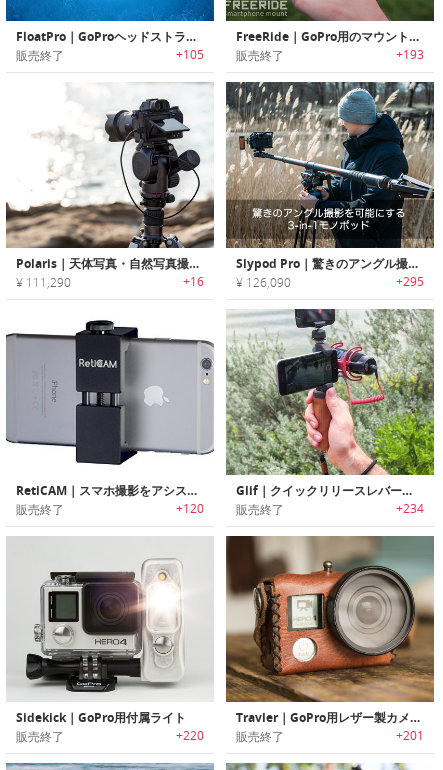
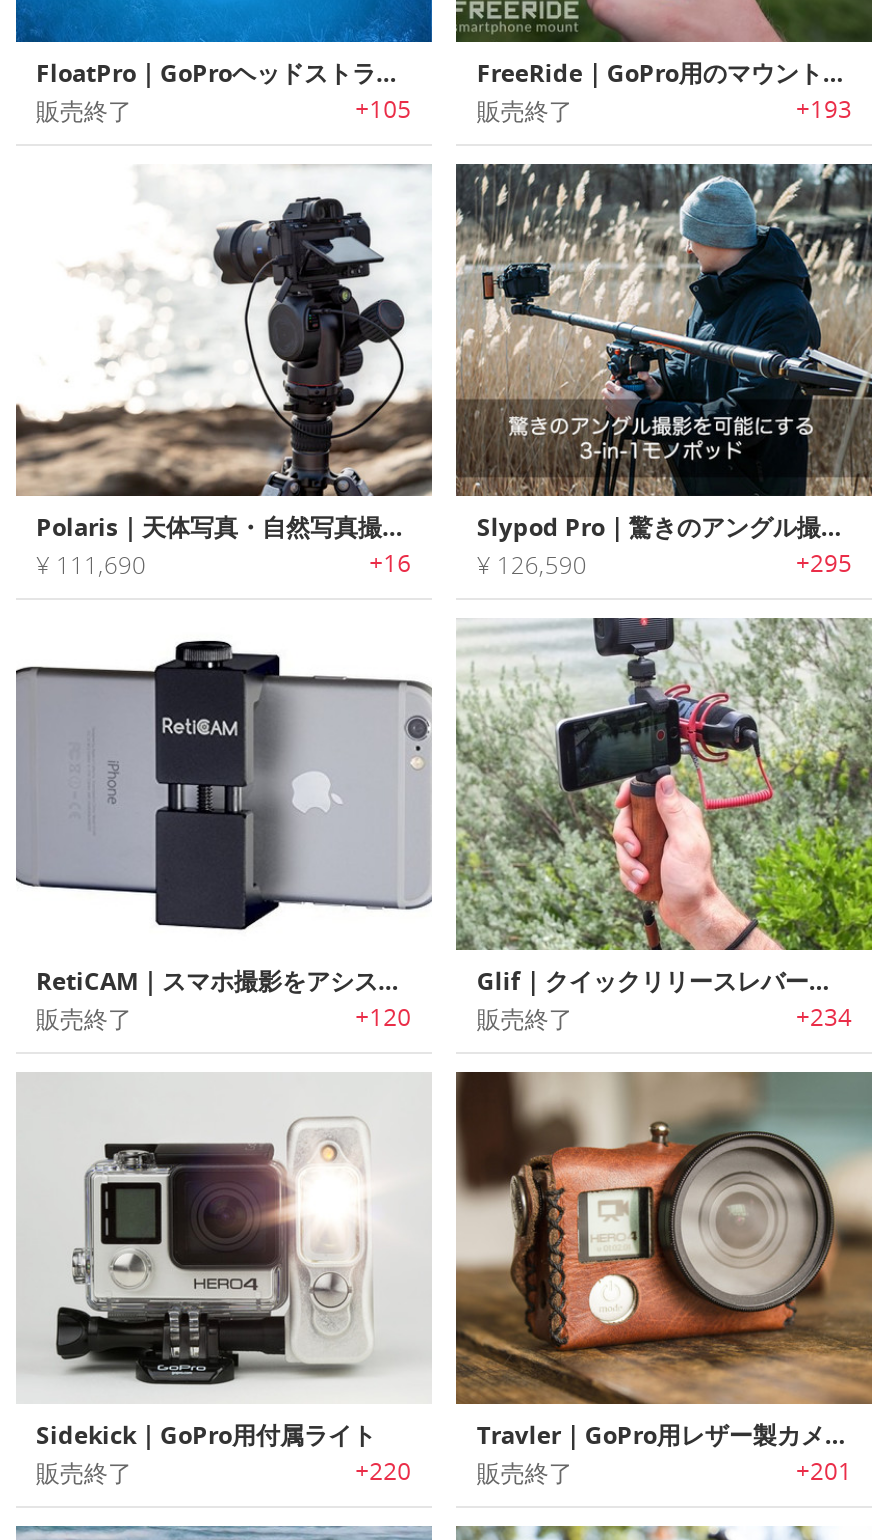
[16,274,71,290] ¥ 111,290 -> [36,547,146,579] ¥ 111,690
[236,274,291,290] ¥ 126,090 -> [477,547,587,579] ¥ 126,590

